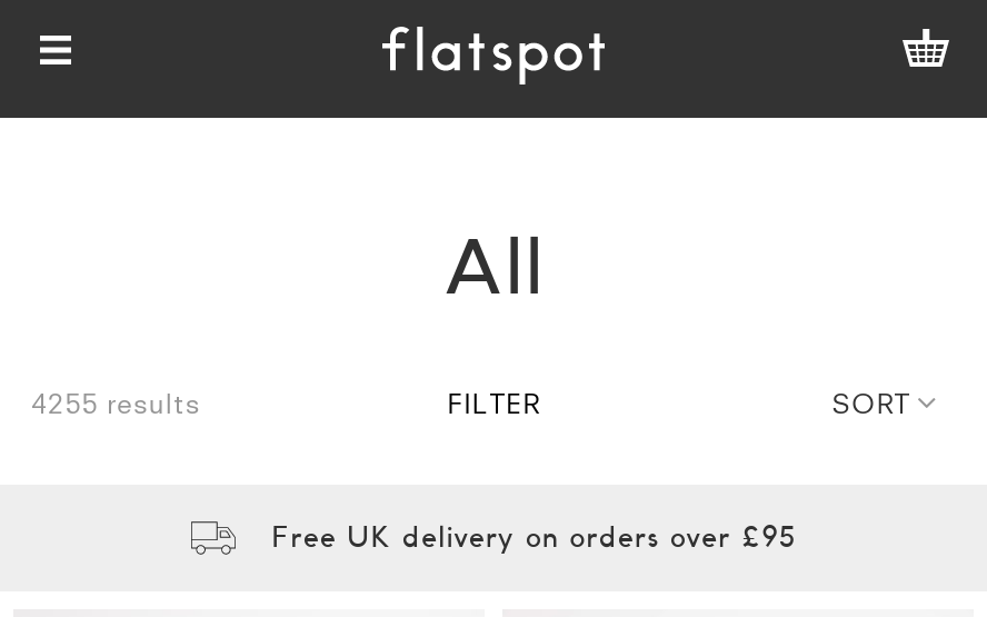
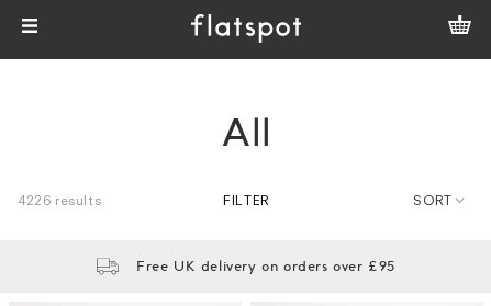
[31,387,201,420] 4255 results -> [18,192,101,208] 4226 results

